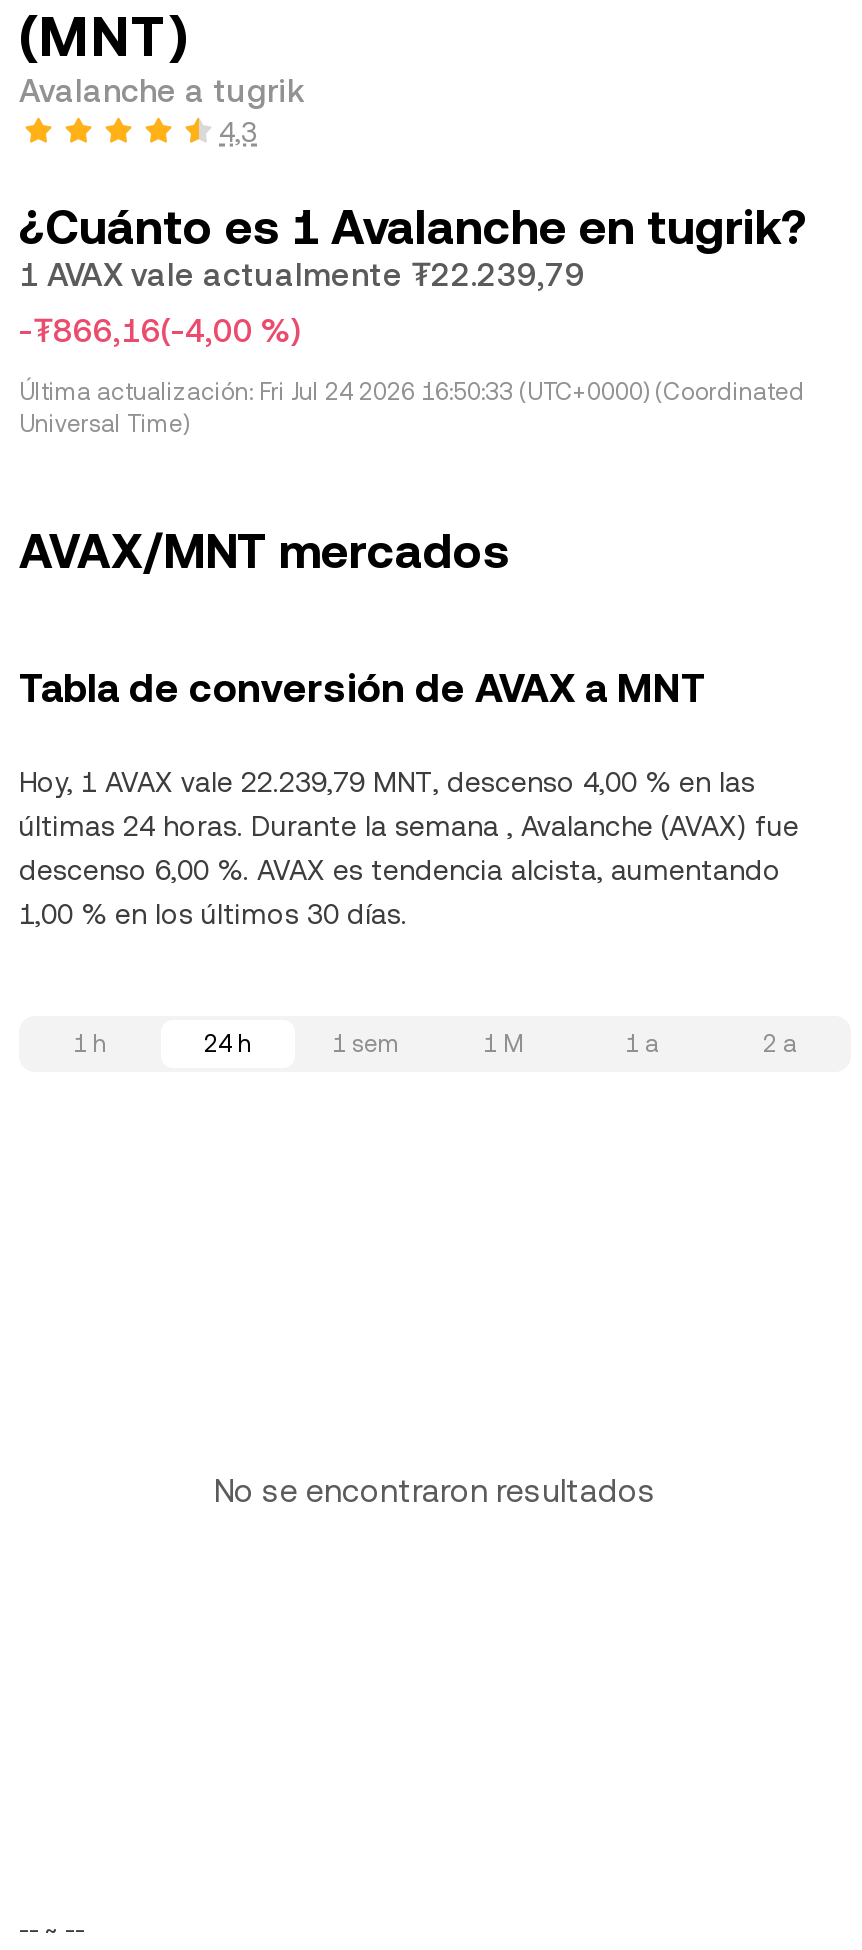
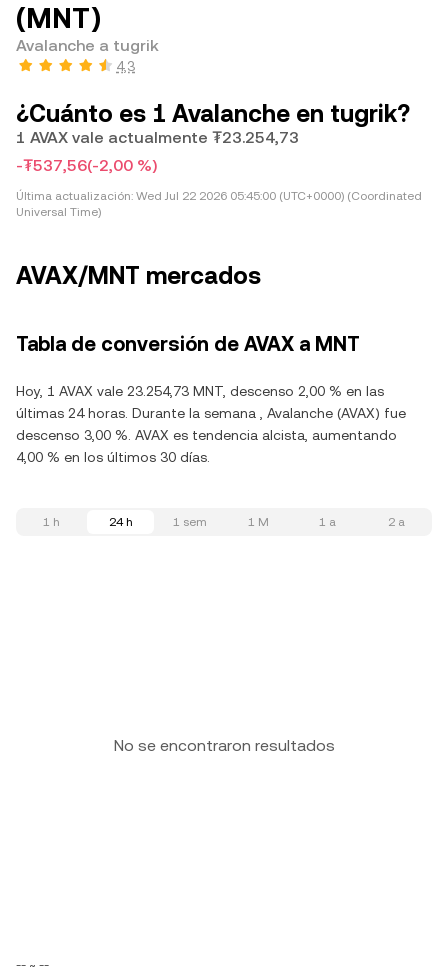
[19,256,585,294] 1 AVAX vale actualmente ₮22.239,79 -> [16,128,299,147] 1 AVAX vale actualmente ₮23.254,73
[19,312,301,350] -₮866,16(-4,00 %) -> [16,156,157,175] -₮537,56(-2,00 %)
[19,378,805,406] Última actualización: Fri Jul 24 2026 16:50:33 (UTC+0000) (Coordinated -> [16,189,422,203] Última actualización: Wed Jul 22 2026 05:45:00 (UTC+0000) (Coordinated
[19,766,755,798] Hoy, 1 AVAX vale 22.239,79 MNT, descenso 4,00 % en las -> [16,383,384,399] Hoy, 1 AVAX vale 23.254,73 MNT, descenso 2,00 % en las
[19,854,781,886] descenso 6,00 %. AVAX es tendencia alcista, aumentando -> [16,427,397,443] descenso 3,00 %. AVAX es tendencia alcista, aumentando
[19,898,407,930] 1,00 % en los últimos 30 días. -> [16,449,210,465] 4,00 % en los últimos 30 días.

